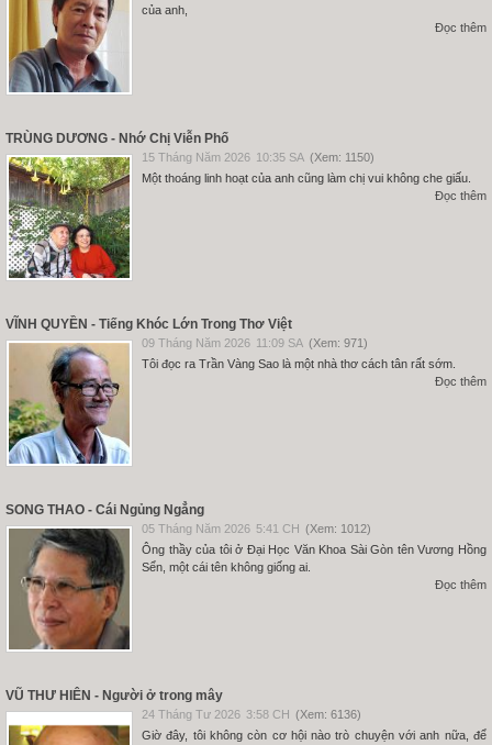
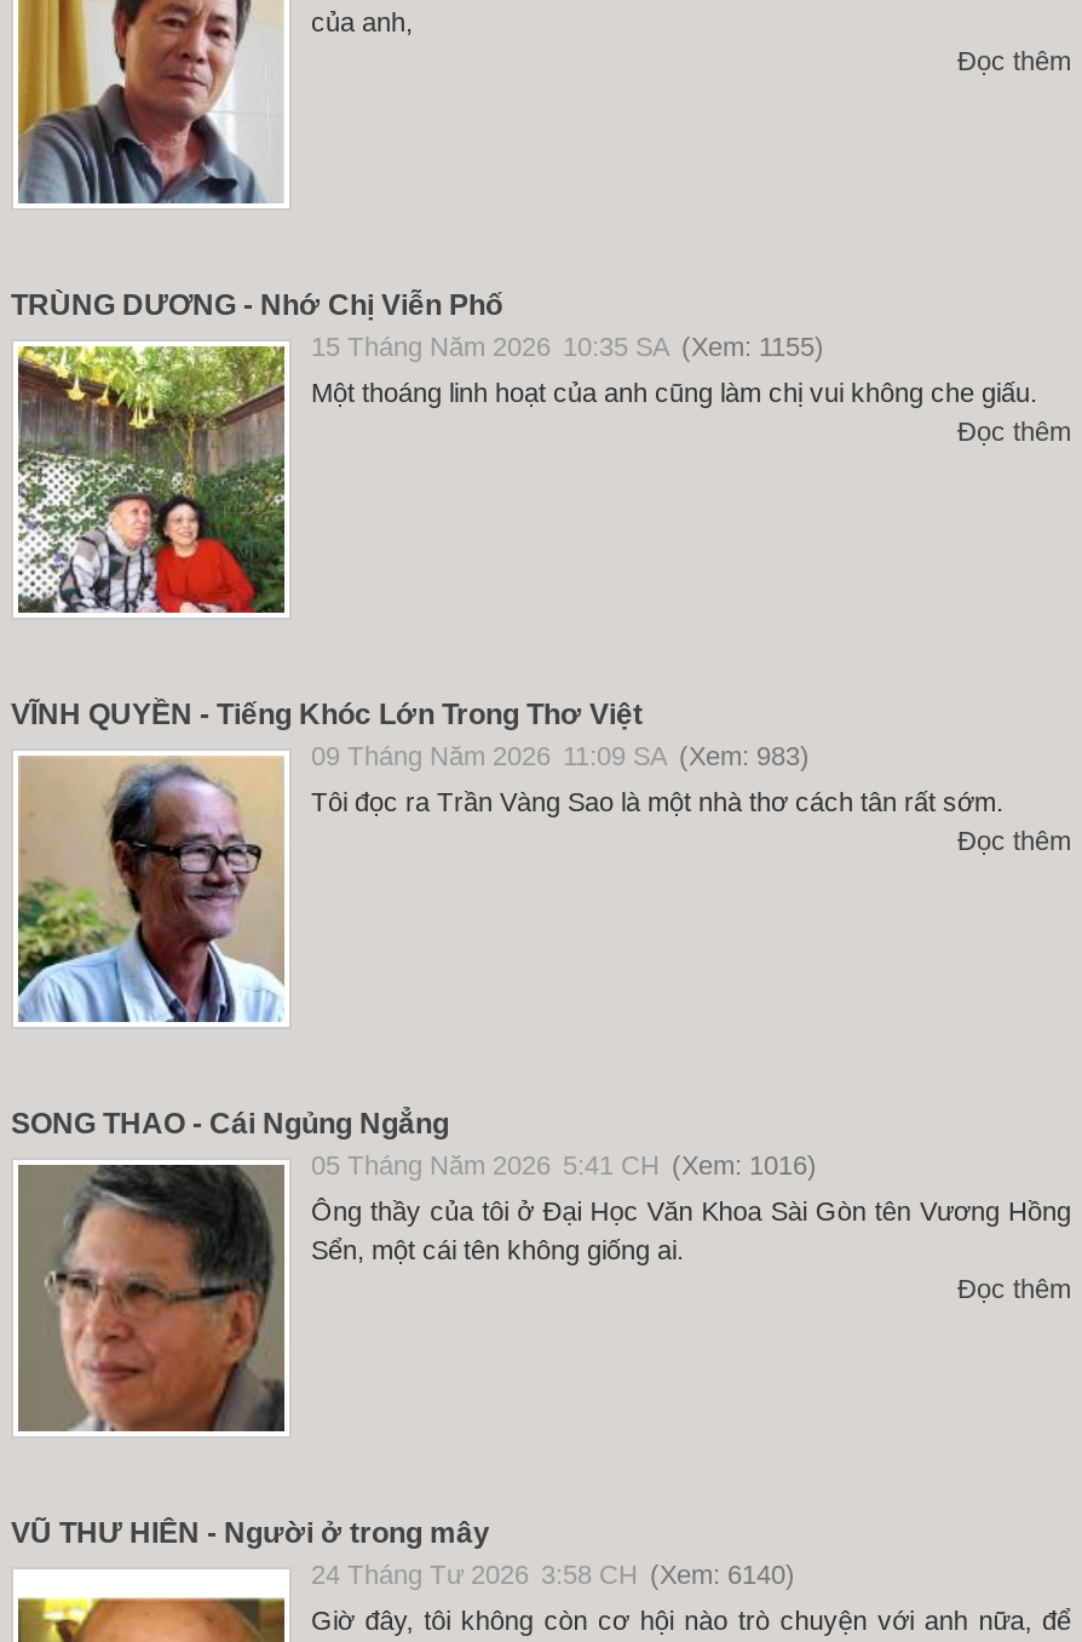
[142,150,374,164] 15 Tháng Năm 2026 10:35 SA (Xem: 1150) -> [311,332,824,361] 15 Tháng Năm 2026 10:35 SA (Xem: 1155)
[142,336,368,349] 09 Tháng Năm 2026 11:09 SA (Xem: 971) -> [311,741,810,770] 09 Tháng Năm 2026 11:09 SA (Xem: 983)
[142,522,371,535] 05 Tháng Năm 2026 5:41 CH (Xem: 1012) -> [311,1150,817,1179] 05 Tháng Năm 2026 5:41 CH (Xem: 1016)
[142,708,361,721] 24 Tháng Tư 2026 3:58 CH (Xem: 6136) -> [311,1559,795,1588] 24 Tháng Tư 2026 3:58 CH (Xem: 6140)

